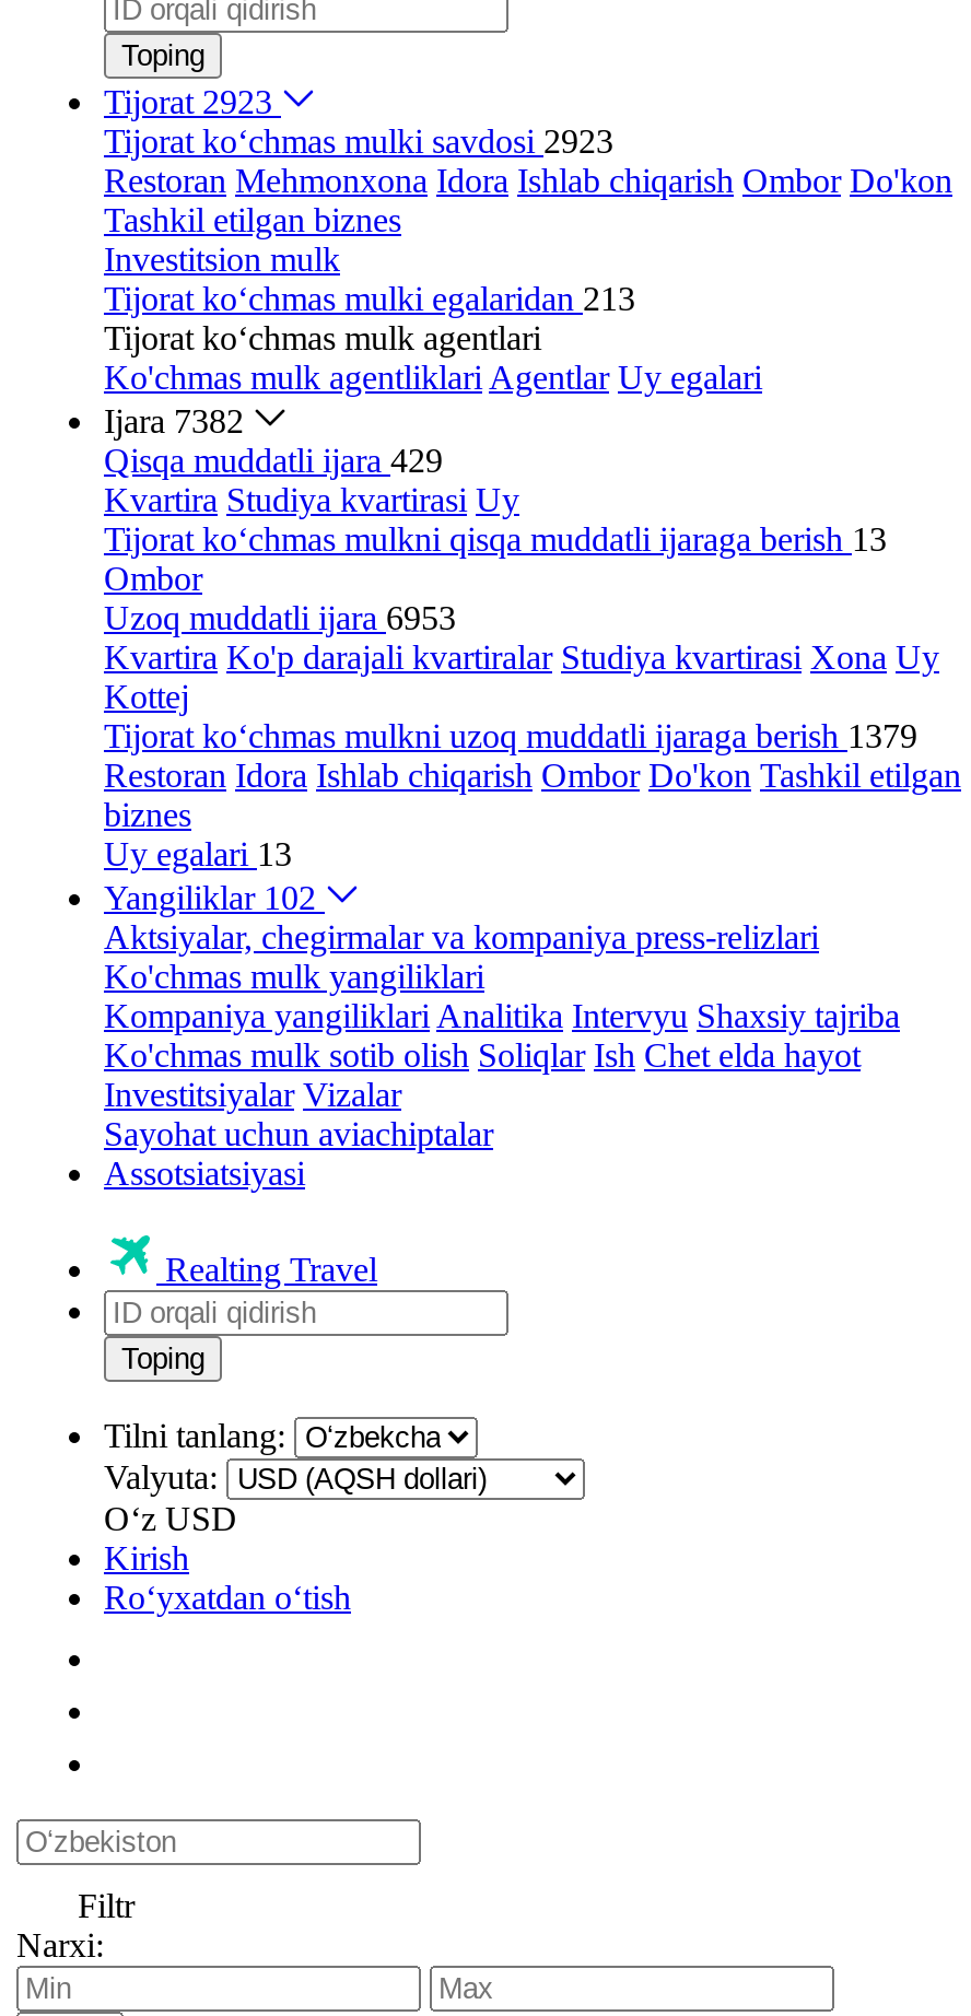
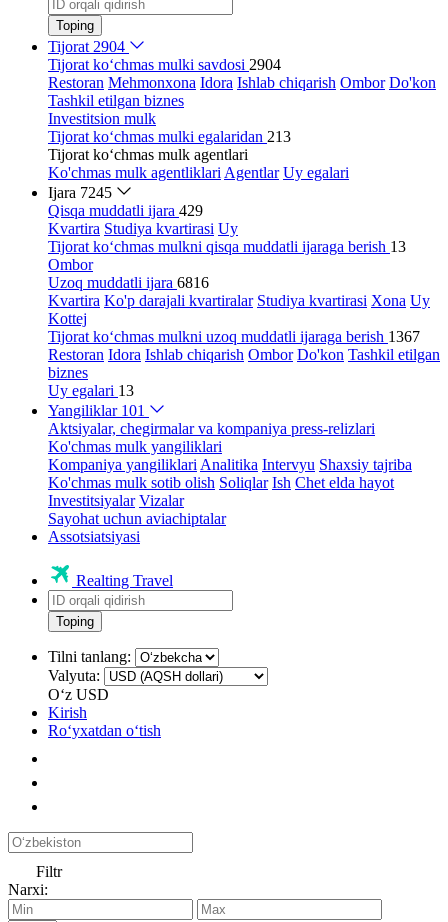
[104,83,272,120] Tijorat 2923 -> [48,38,125,55] Tijorat 2904
[104,122,613,160] Tijorat ko‘chmas mulki savdosi 2923 -> [48,56,281,73] Tijorat ko‘chmas mulki savdosi 2904
[104,402,244,439] Ijara 7382 -> [48,184,112,201] Ijara 7245
[104,599,456,636] Uzoq muddatli ijara 6953 -> [48,274,209,291] Uzoq muddatli ijara 6816
[104,717,917,754] Tijorat ko‘chmas mulkni uzoq muddatli ijaraga berish 1379 -> [48,328,420,345] Tijorat ko‘chmas mulkni uzoq muddatli ijaraga berish 1367
[104,879,316,916] Yangiliklar 102 -> [48,402,145,419] Yangiliklar 101

